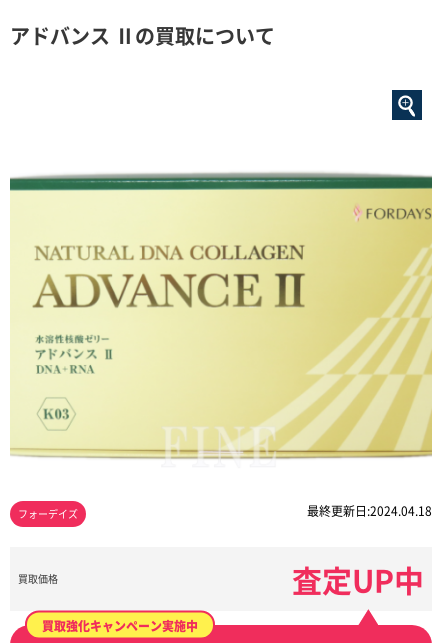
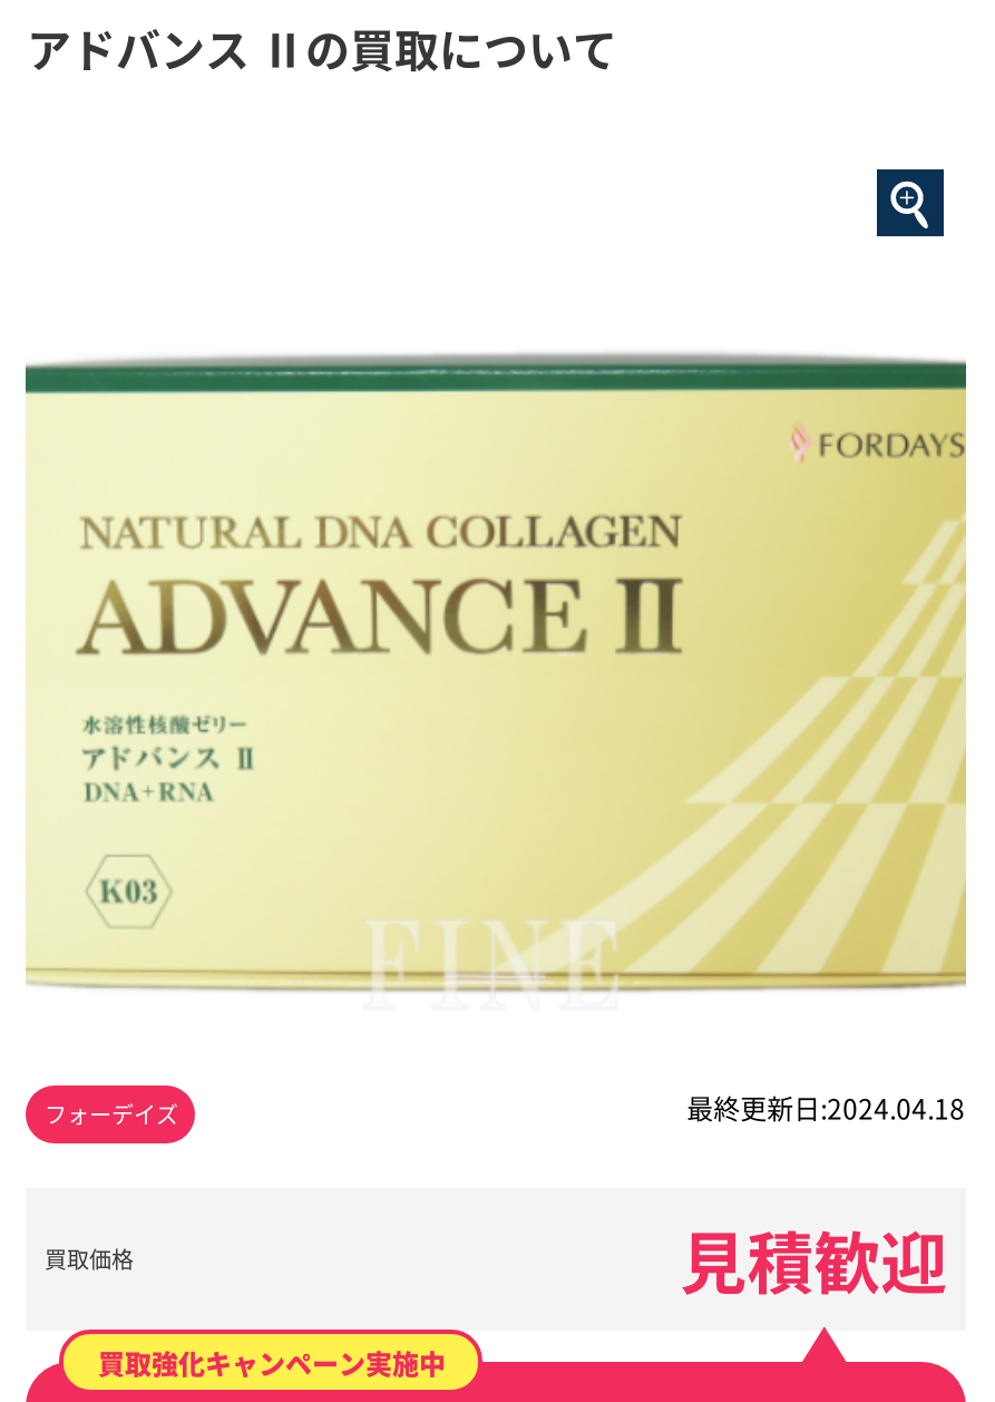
[292,557,424,601] 査定UP中 -> [680,1211,947,1309] 見積歓迎

